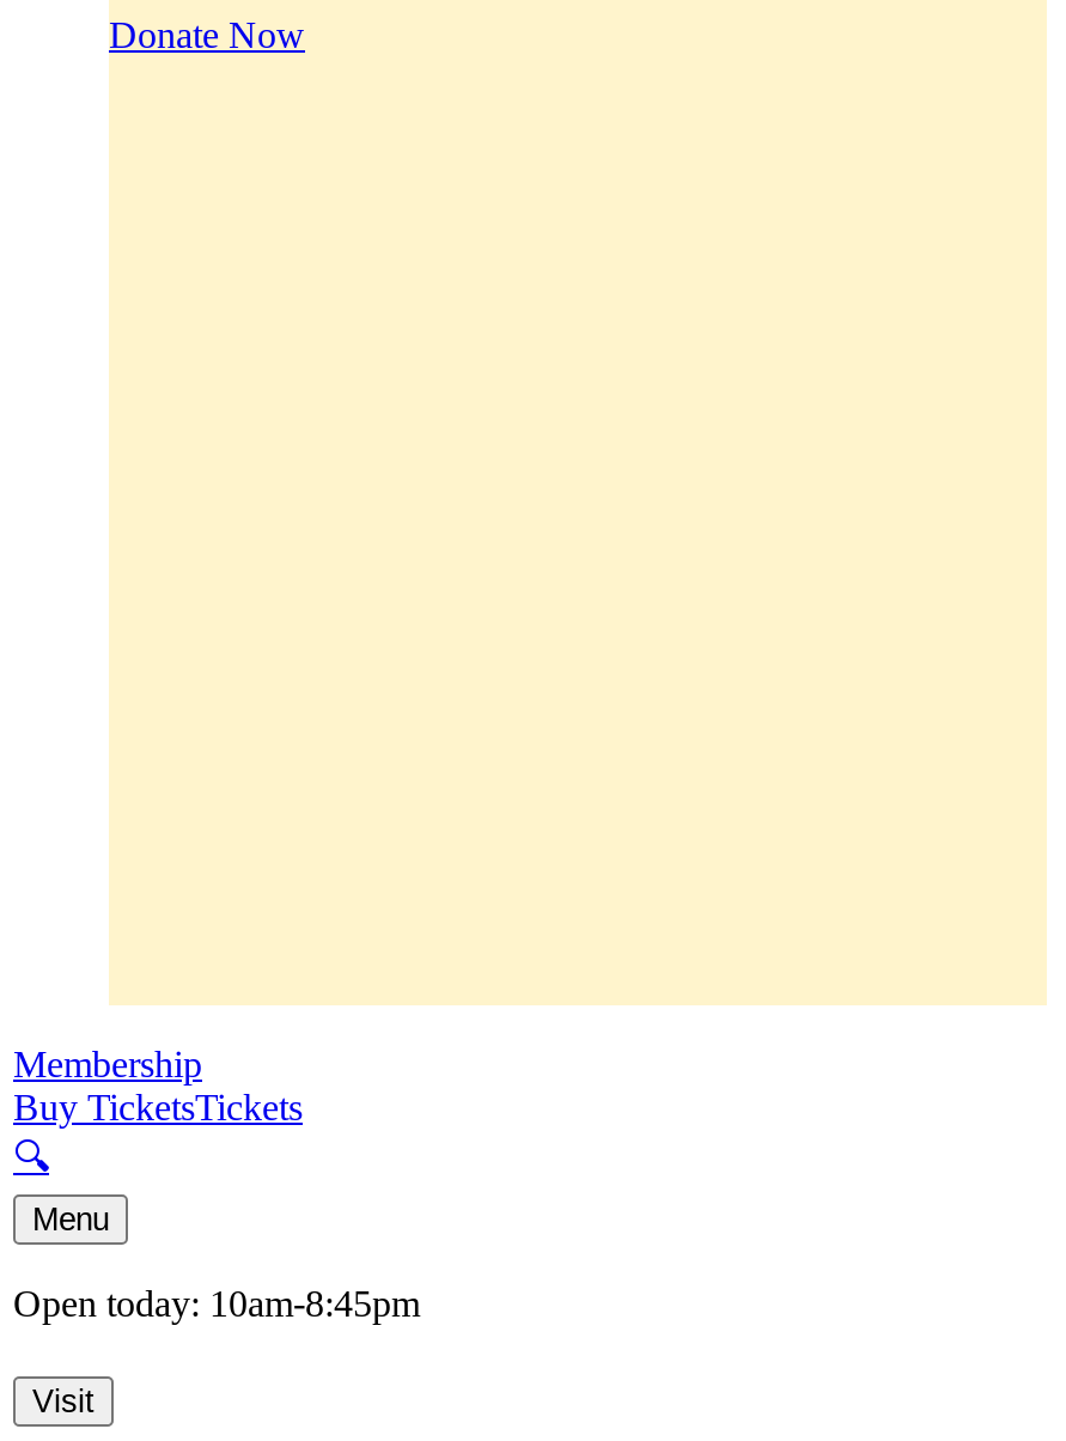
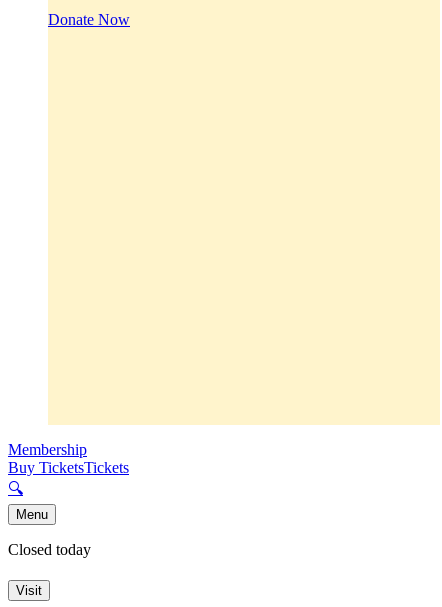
[13,1284,420,1324] Open today: 10am-8:45pm -> [8,541,91,558] Closed today

